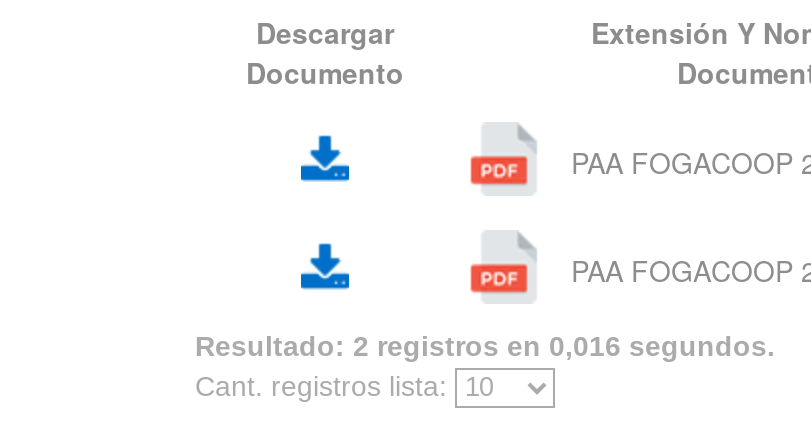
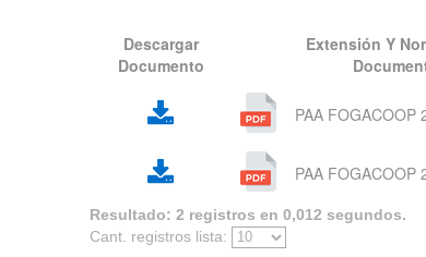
[195,330,775,362] Resultado: 2 registros en 0,016 segundos. -> [90,206,406,223] Resultado: 2 registros en 0,012 segundos.

